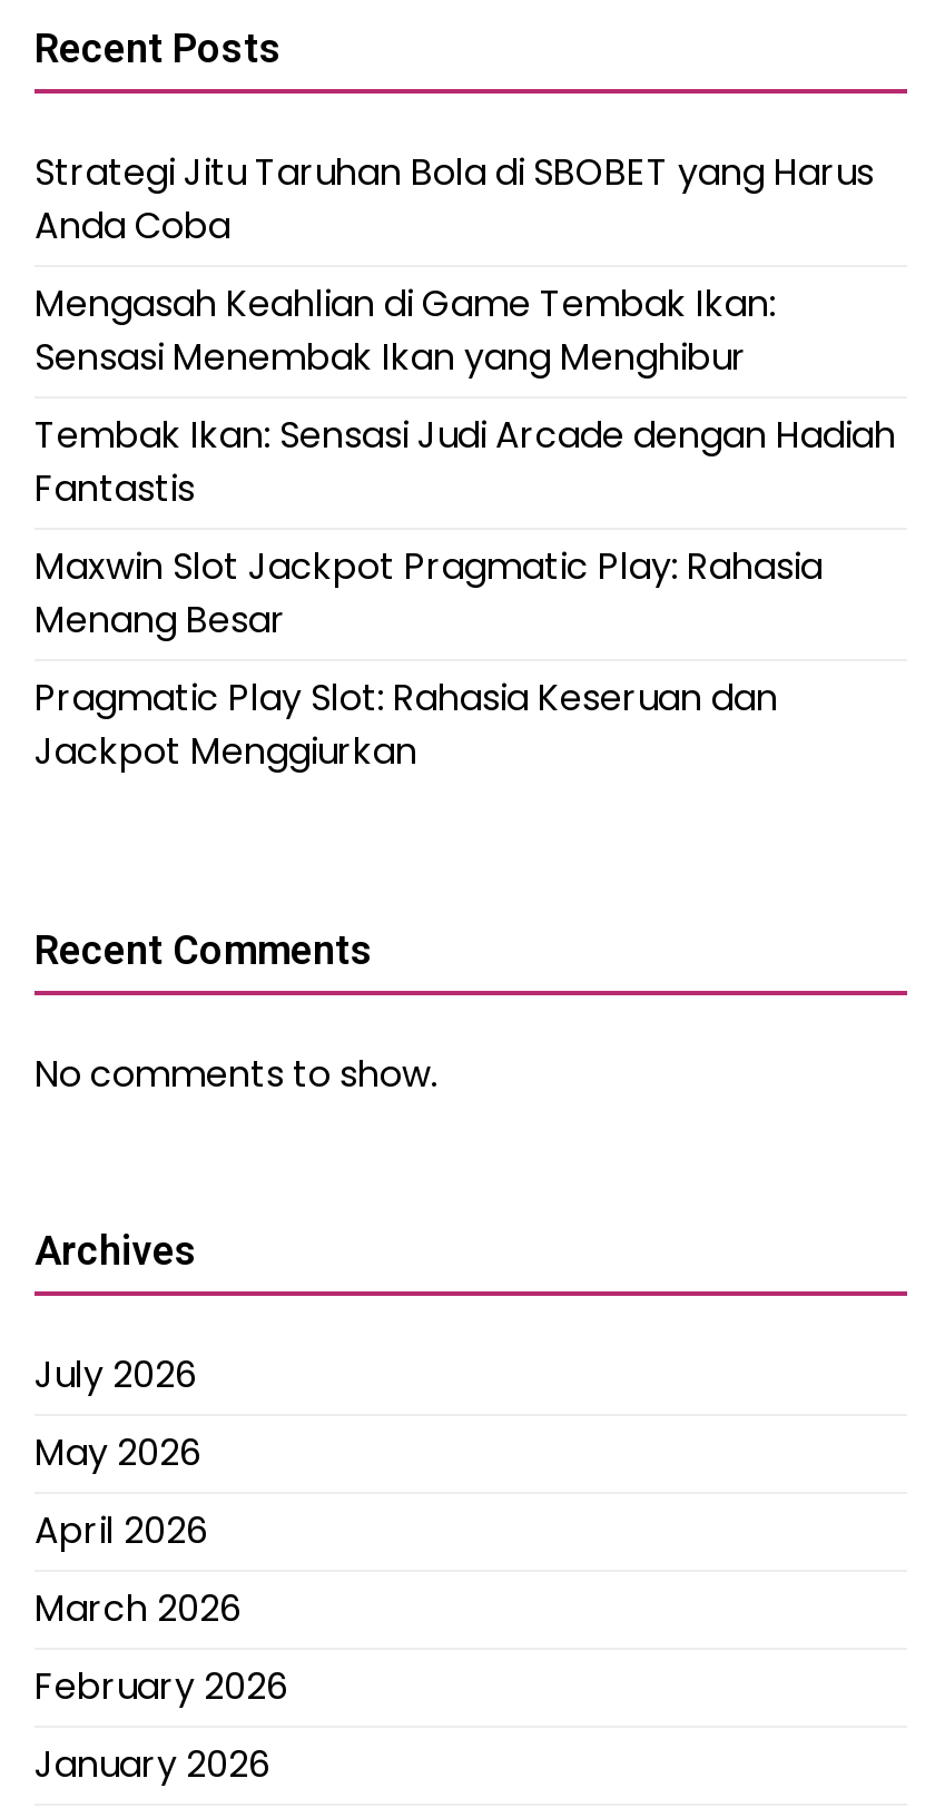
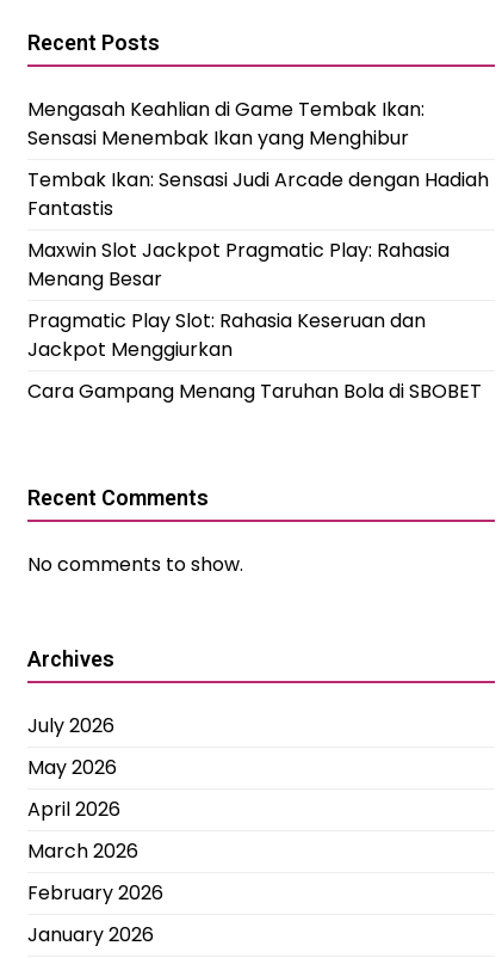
[35,147,874,252] Strategi Jitu Taruhan Bola di SBOBET yang Harus | Anda Coba -> none
moved [35,278,896,777] -> [27,96,489,363]: Mengasah Keahlian di Game Tembak Ikan: | Sensasi Menembak Ikan yang Menghibur | Tembak Ikan: Sensasi Judi Arcade dengan Hadiah | Fantastis | Maxwin Slot Jackpot Pragmatic Play: Rahasia | Menang Besar | Pragmatic Play Slot: Rahasia Keseruan dan | Jackpot Menggiurkan
none -> [27,377,482,405] Cara Gampang Menang Taruhan Bola di SBOBET

